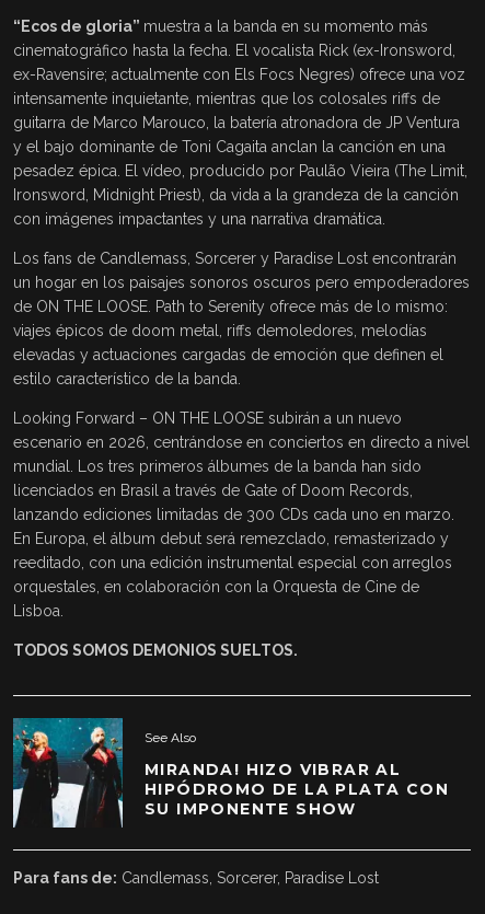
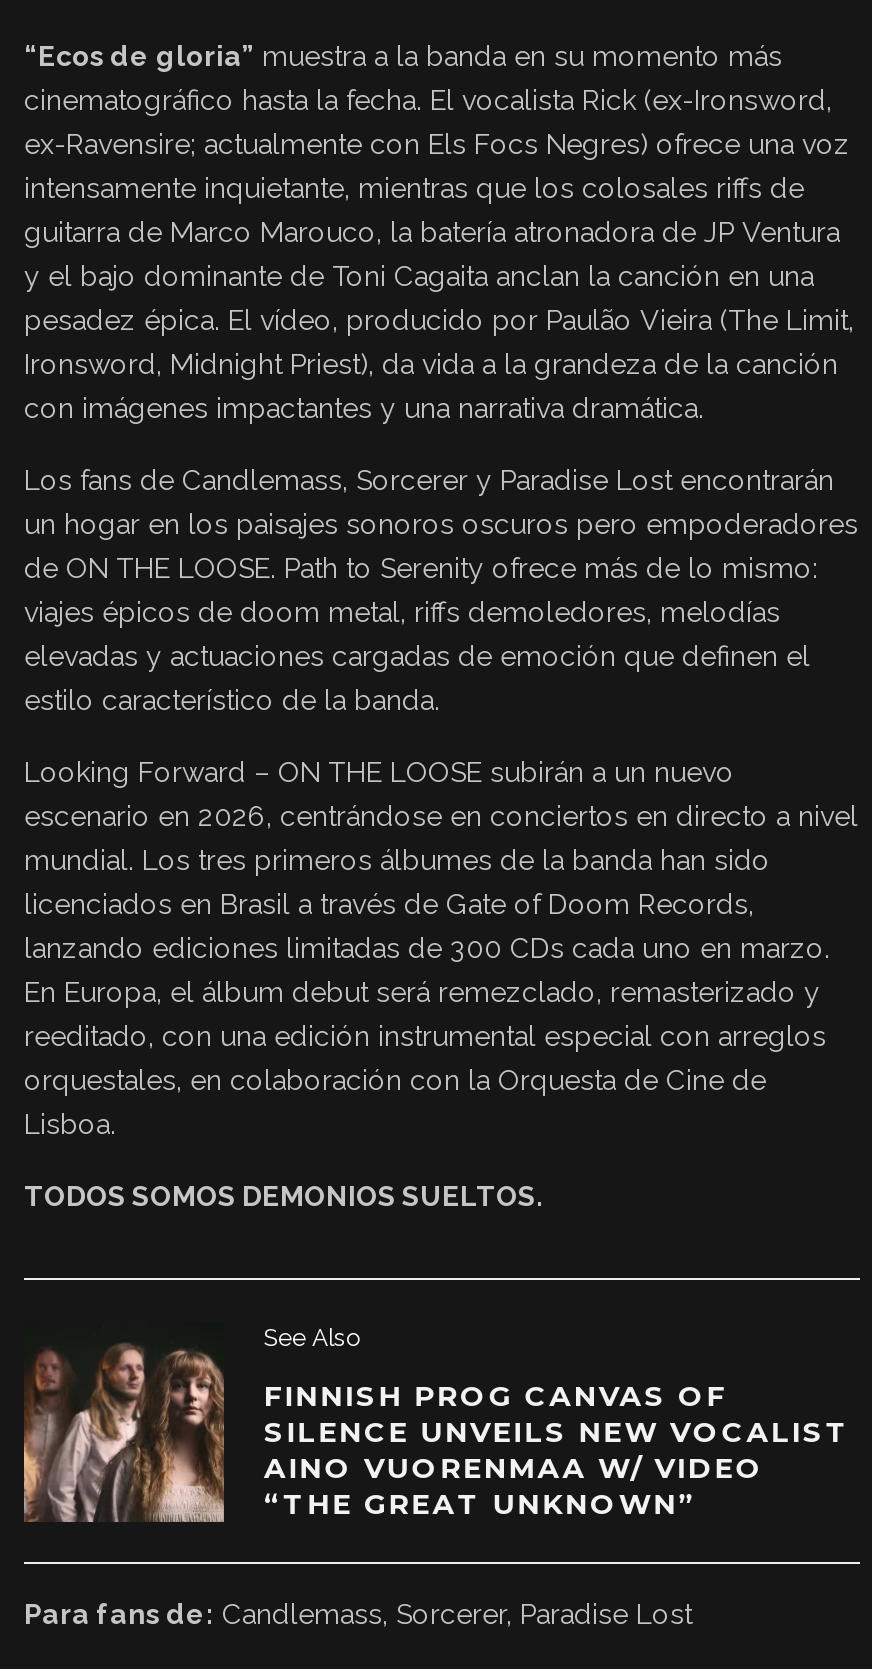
[12,717,449,829] [image] | MIRANDA! HIZO VIBRAR AL | HIPÓDROMO DE LA PLATA CON | SU IMPONENTE SHOW -> [22,1321,850,1525] [image] | FINNISH PROG CANVAS OF | SILENCE UNVEILS NEW VOCALIST | AINO VUORENMAA W/ VIDEO | “THE GREAT UNKNOWN”

